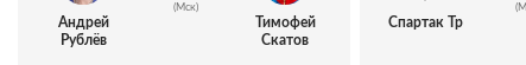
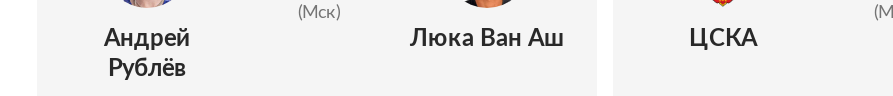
[255,15,315,47] Тимофей | Скатов -> [410,26,564,50] Люка Ван Аш
[388,15,462,30] Спартак Тр -> [689,26,757,50] ЦСКА

